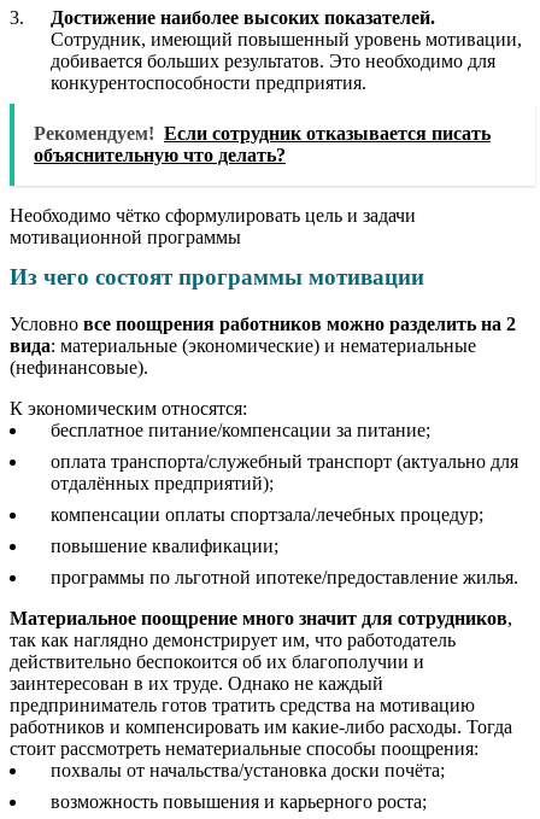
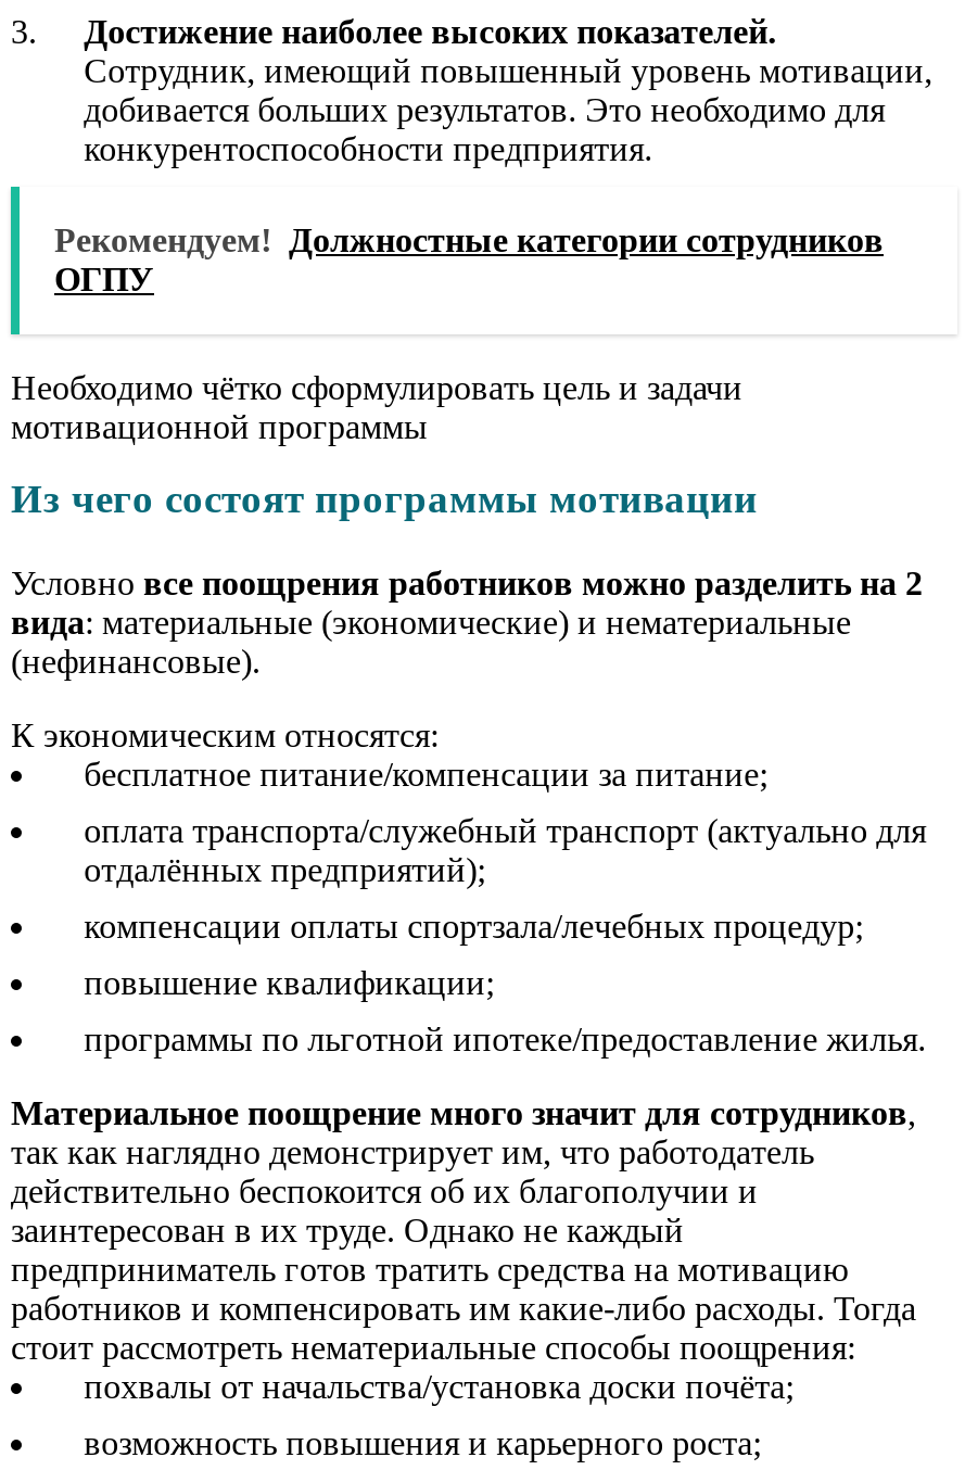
[34,123,491,165] Рекомендуем! Если сотрудник отказывается писать | объяснительную что делать? -> [54,221,884,297] Рекомендуем! Должностные категории сотрудников | ОГПУ

